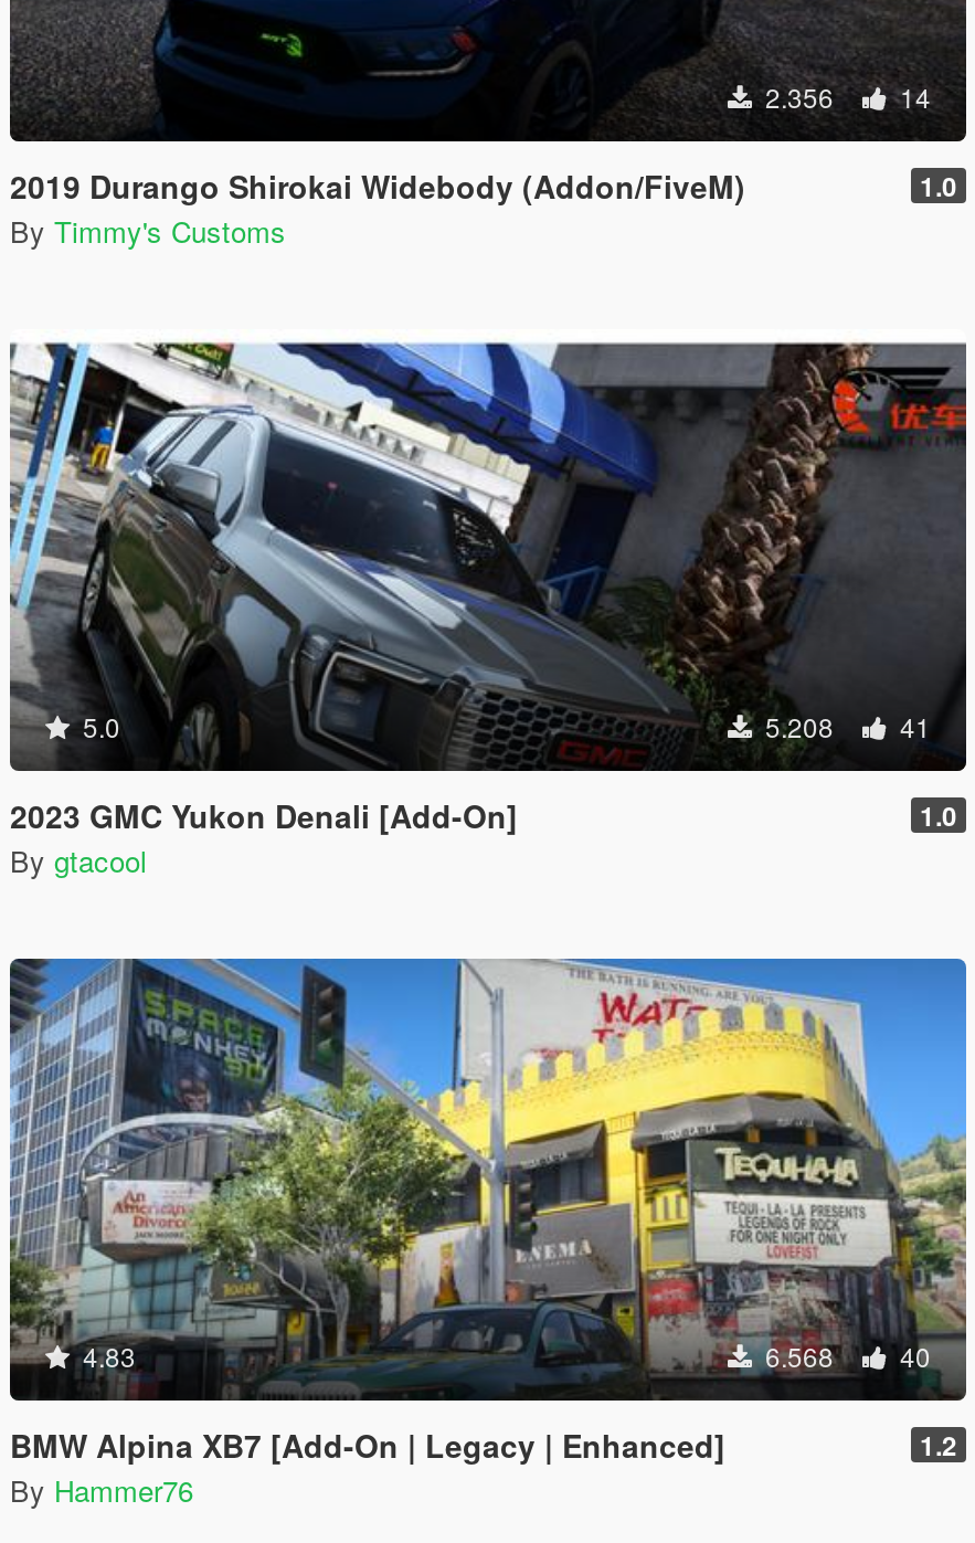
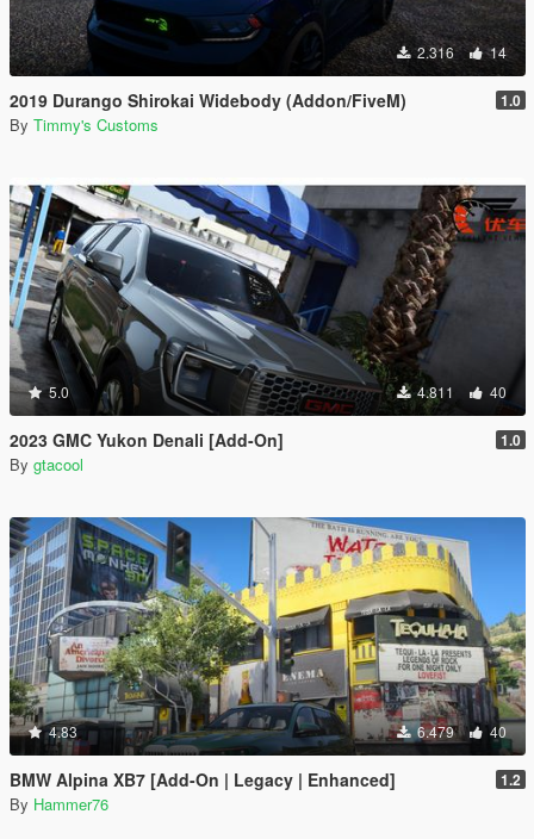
[759,77,931,115] 2.356 14 -> [414,42,507,62] 2.316 14
[759,707,840,744] 5.208 -> [414,381,458,402] 4.811
[893,707,931,744] 41 -> [486,381,507,402] 40
[759,1336,931,1374] 6.568 40 -> [414,721,507,741] 6.479 40

